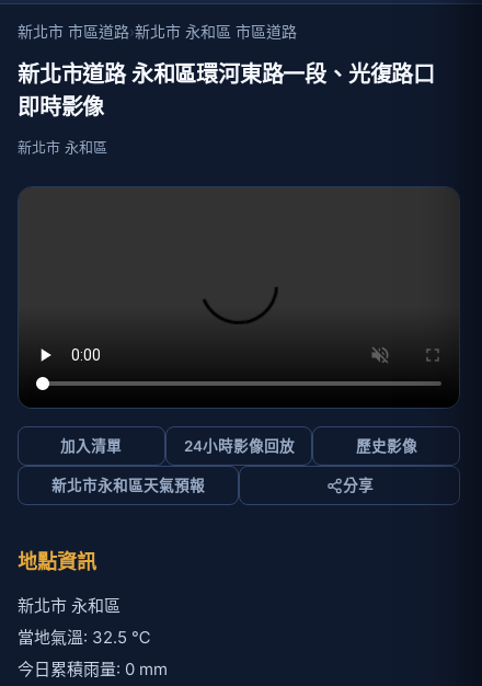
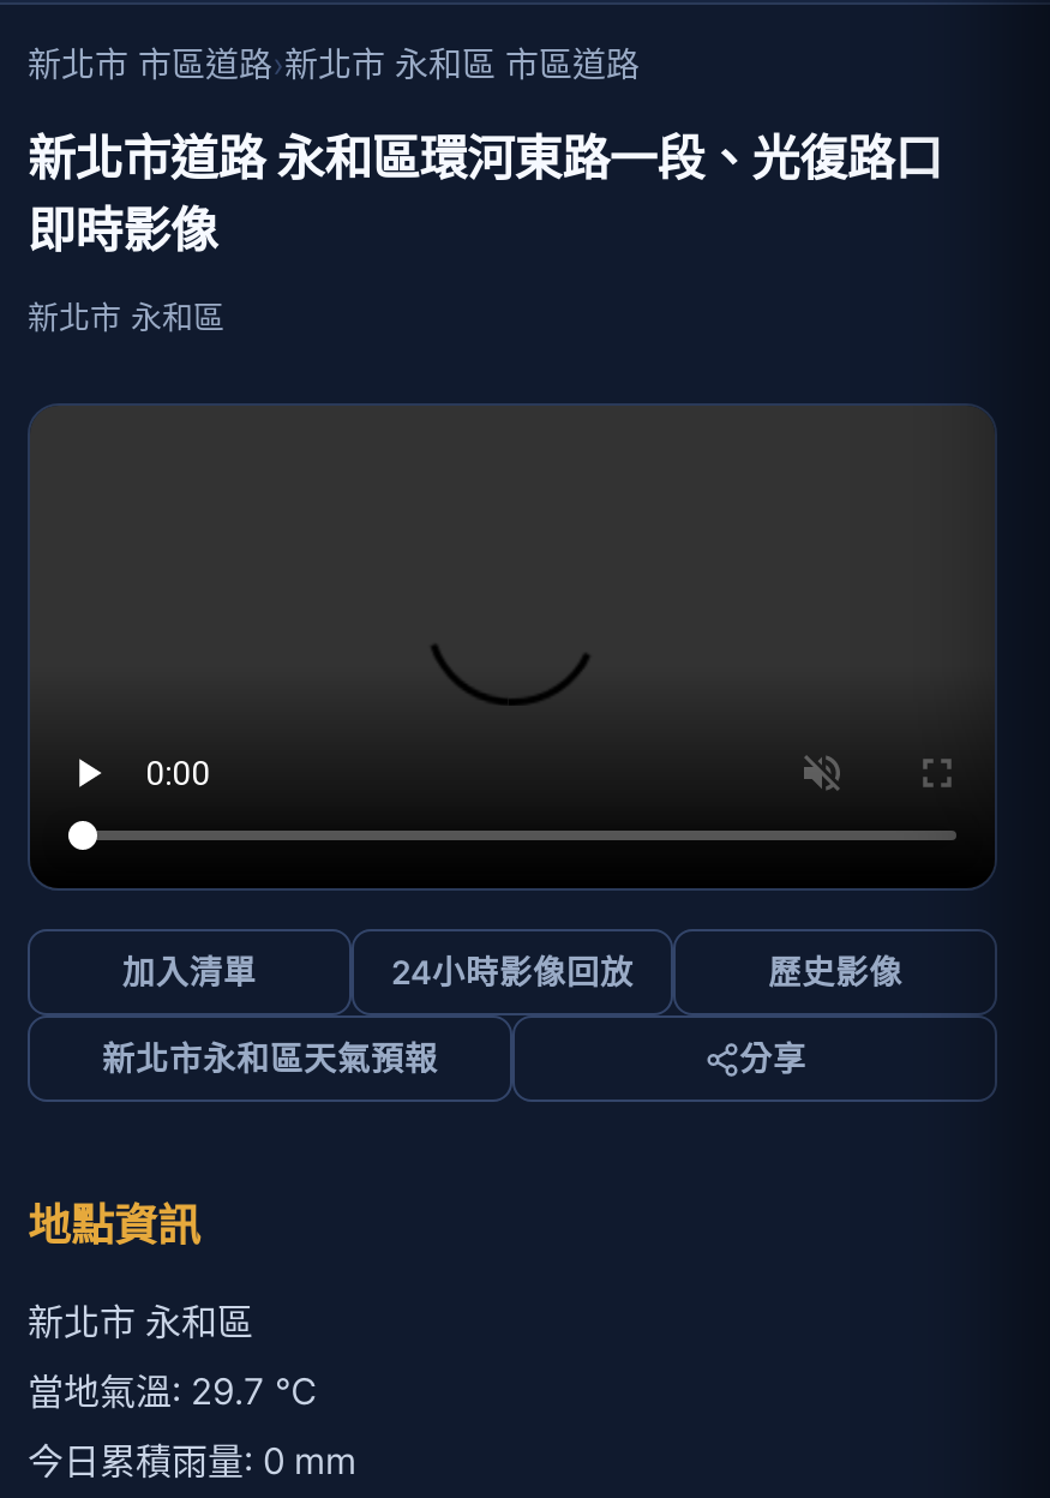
[18,627,151,648] 當地氣溫: 32.5 ℃ -> [28,1368,318,1414] 當地氣溫: 29.7 ℃

